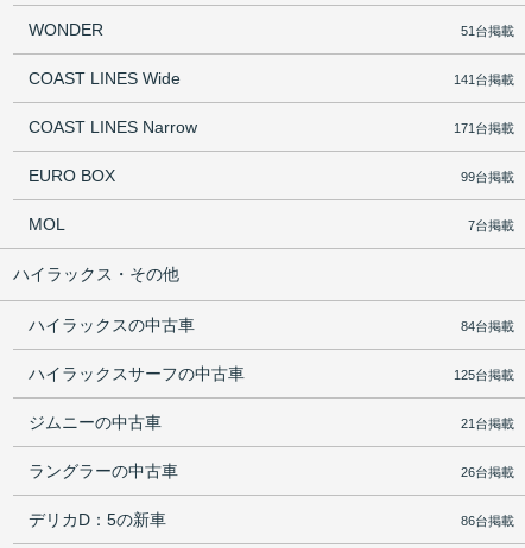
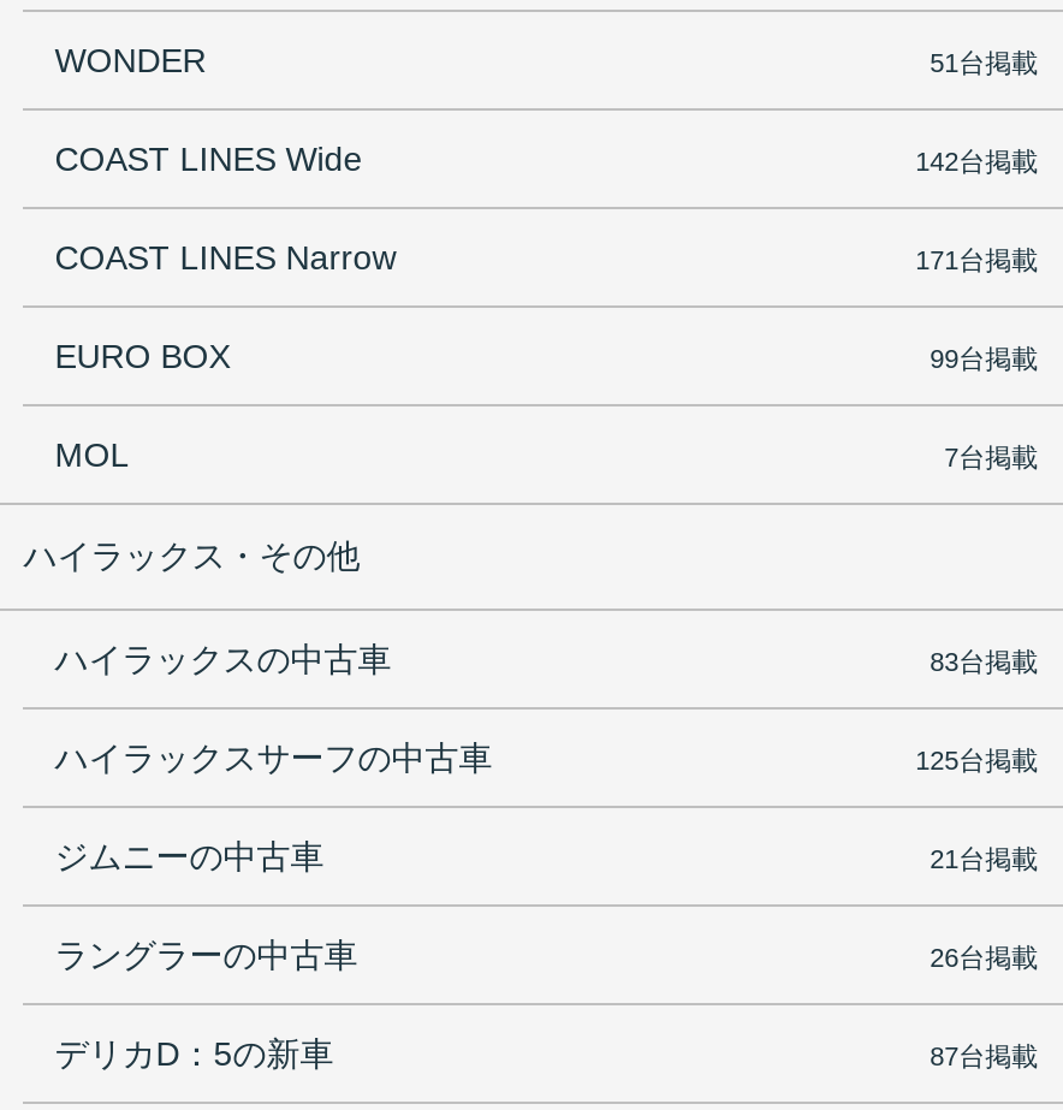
[454,73,514,87] 141台掲載 -> [915,147,1038,176] 142台掲載
[461,319,514,334] 84台掲載 -> [930,647,1038,676] 83台掲載
[461,514,514,528] 86台掲載 -> [930,1042,1038,1071] 87台掲載

